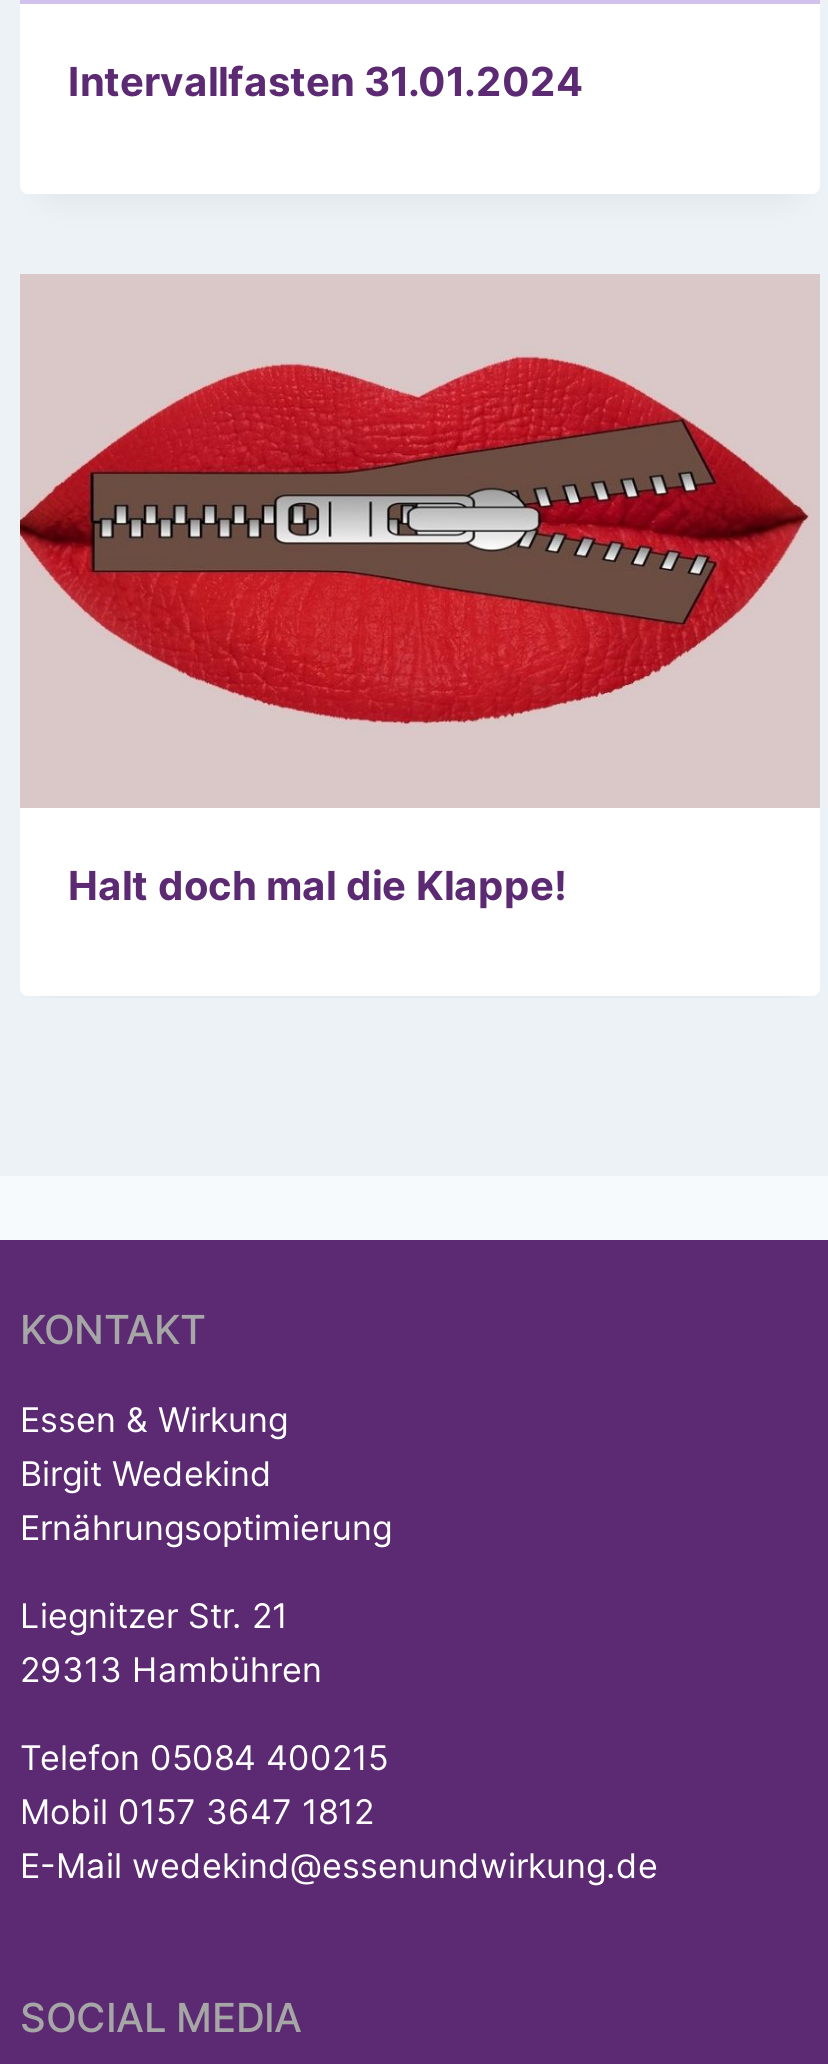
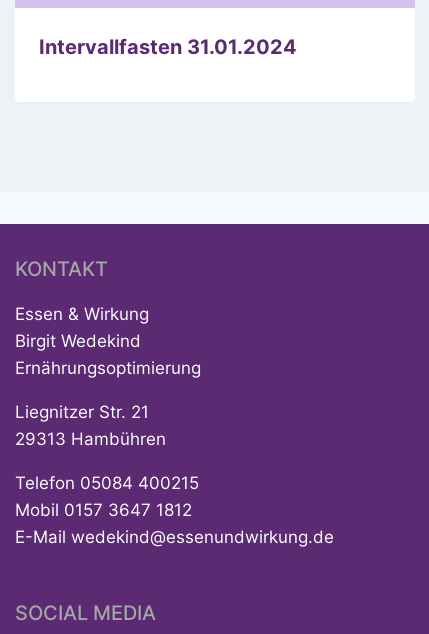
[18,275,818,910] [image] | Halt doch mal die Klappe! -> none

